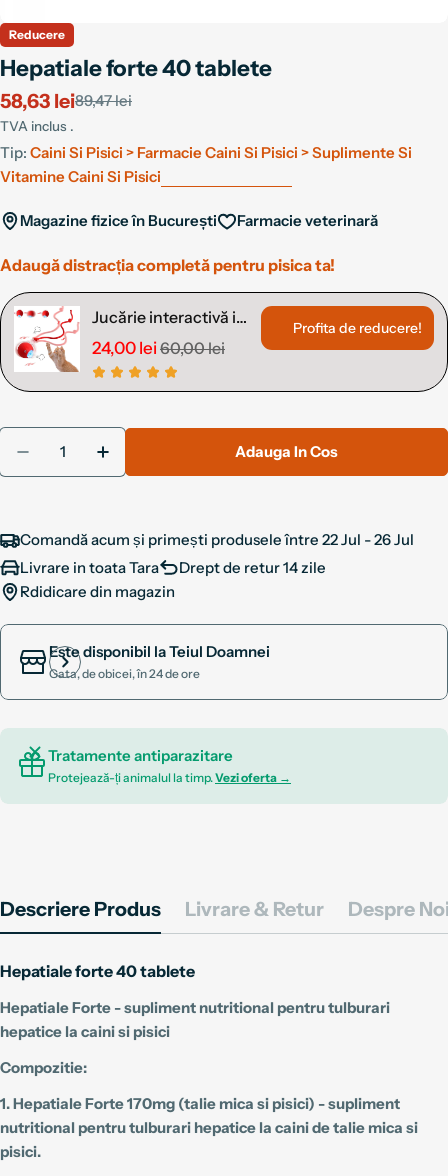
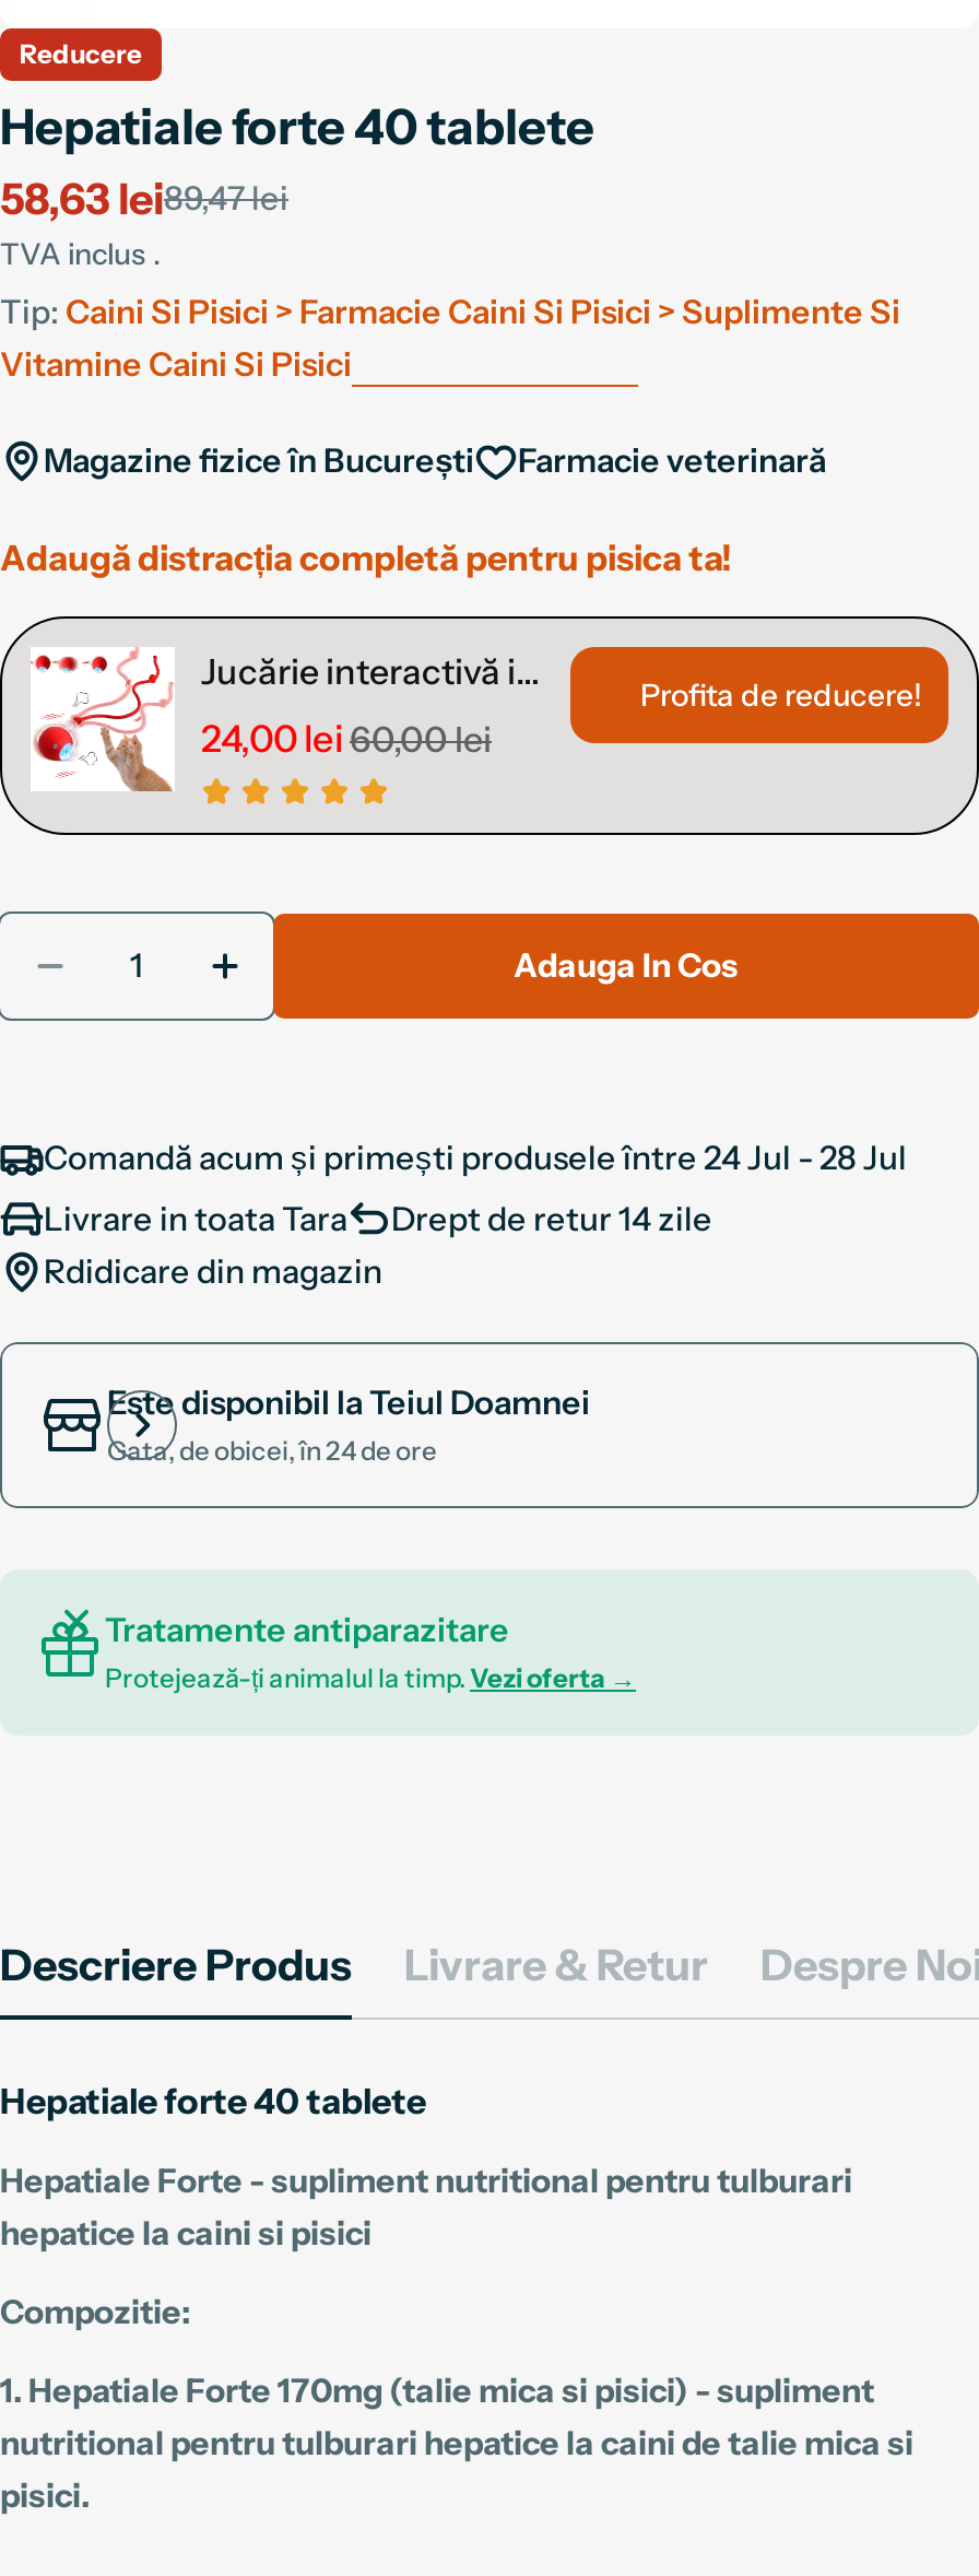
[20,530,414,549] Comandă acum și primești produsele între 22 Jul - 26 Jul -> [44,1137,907,1178] Comandă acum și primești produsele între 24 Jul - 28 Jul

